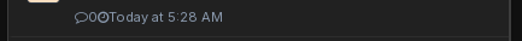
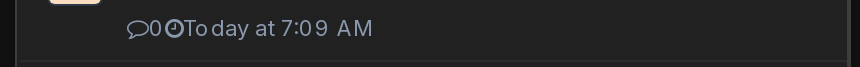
[88,8,223,25] 0 Today at 5:28 AM -> [149,14,373,42] 0 Today at 7:09 AM

